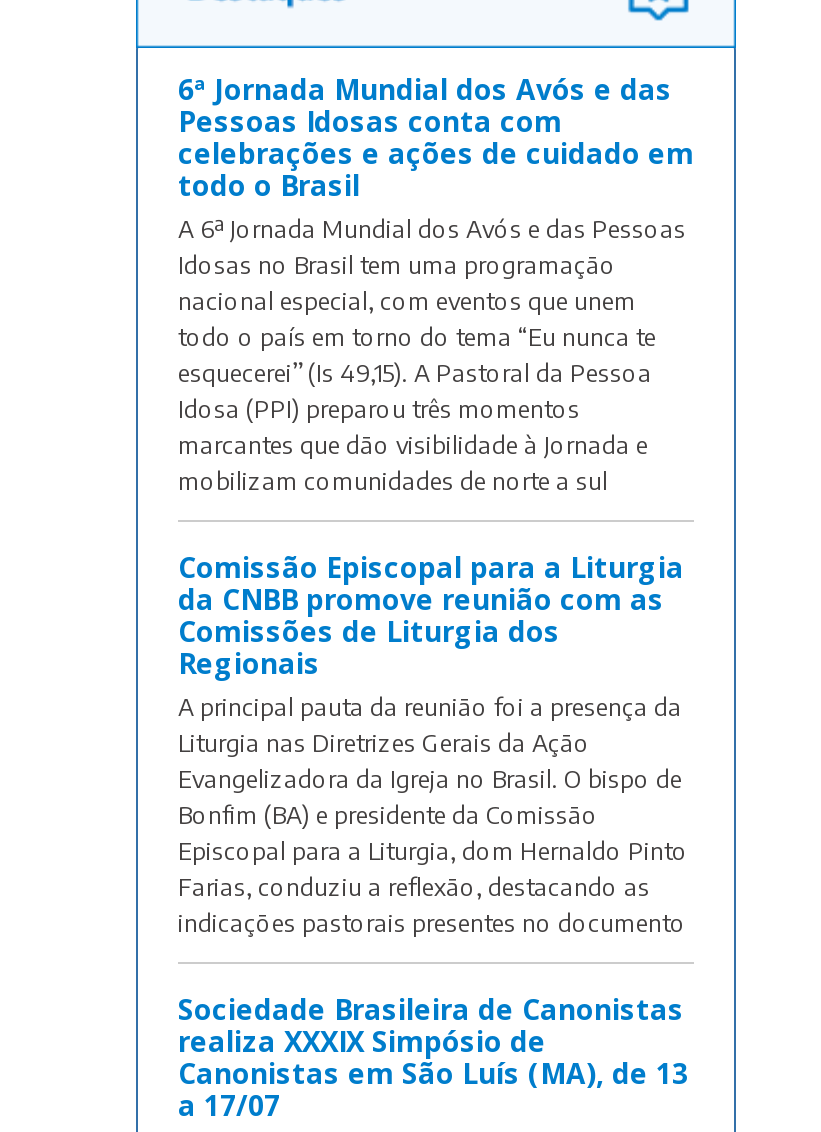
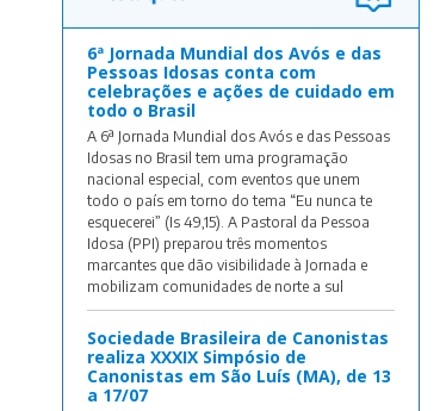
[178,548,688,938] Comissão Episcopal para a Liturgia | da CNBB promove reunião com as | Comissões de Liturgia dos | Regionais | A principal pauta da reunião foi a presença da | Liturgia nas Diretrizes Gerais da Ação | Evangelizadora da Igreja no Brasil. O bispo de | Bonfim (BA) e presidente da Comissão | Episcopal para a Liturgia, dom Hernaldo Pinto | Farias, conduziu a reflexão, destacando as | indicações pastorais presentes no documento -> none

